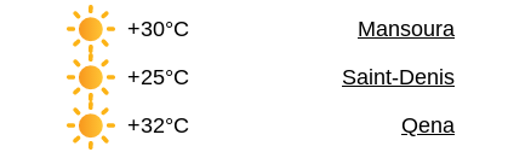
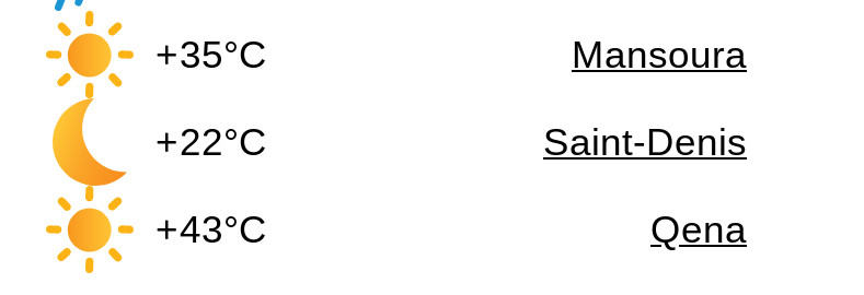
[127,17,189,41] +30°C -> [155,32,267,76] +35°C
[65,54,189,101] [image] | +25°C -> [46,98,267,188] [image] | +22°C
[127,113,189,137] +32°C -> [155,207,267,251] +43°C

